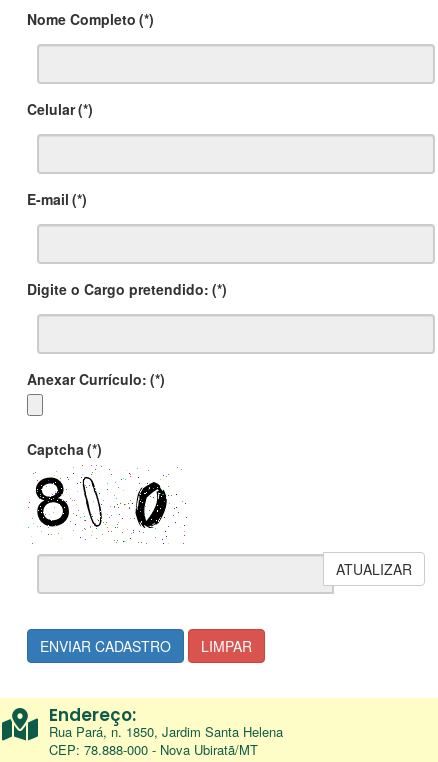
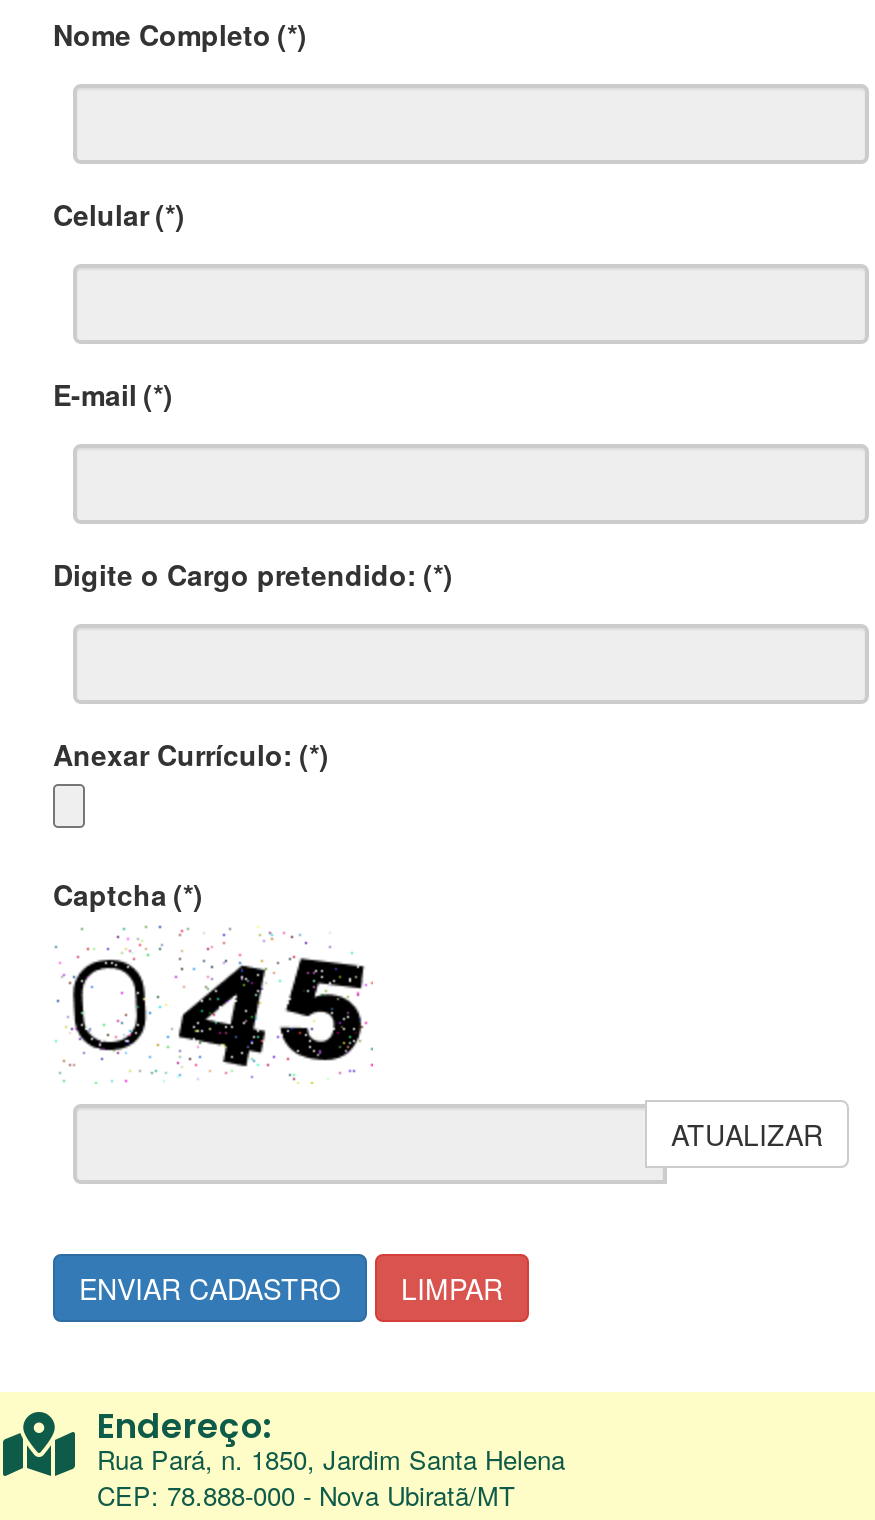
[28,465,187,544] [image] -> [63,928,367,1084] [image]

